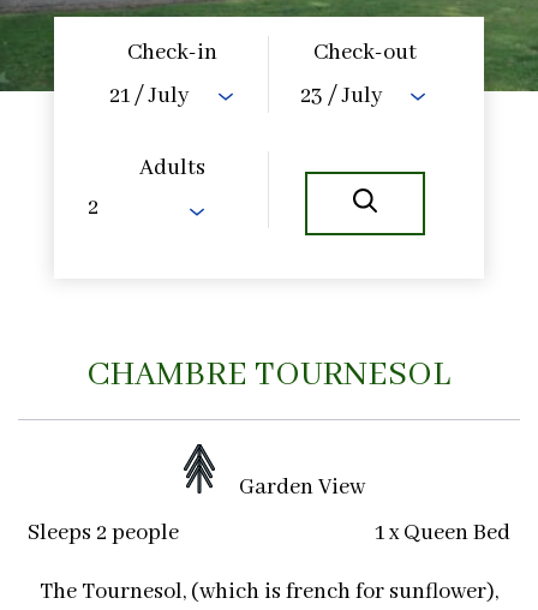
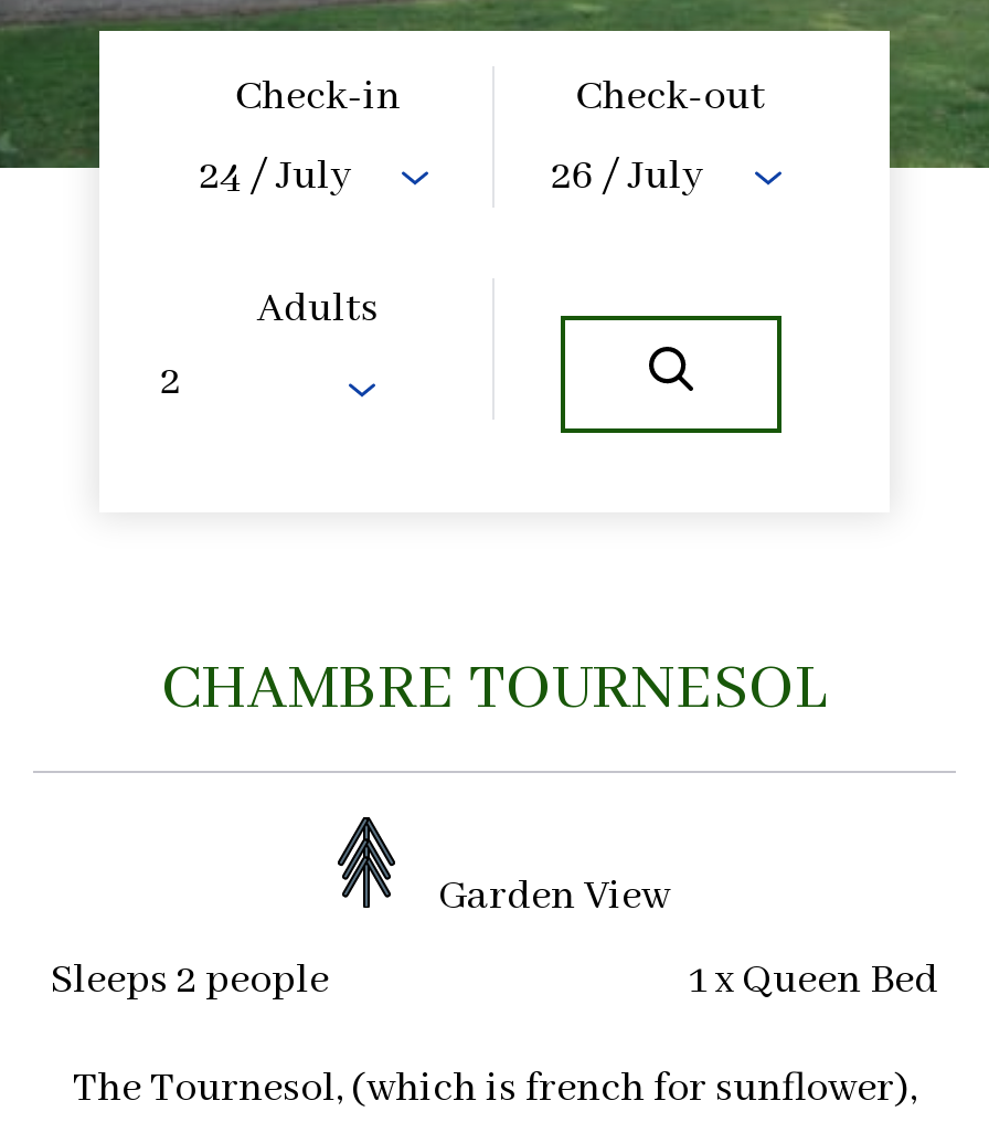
[109,82,188,110] 21 / July -> [199,150,349,203] 24 / July
[300,82,382,110] 23 / July -> [551,150,702,203] 26 / July

